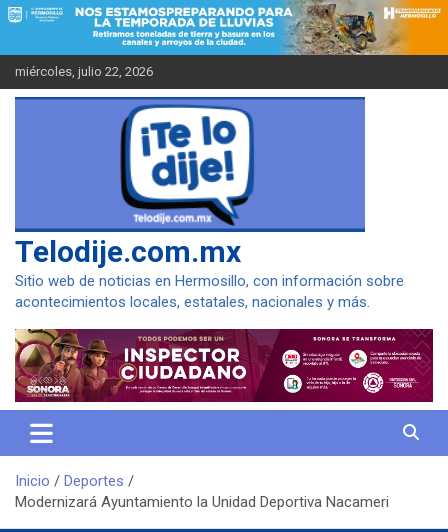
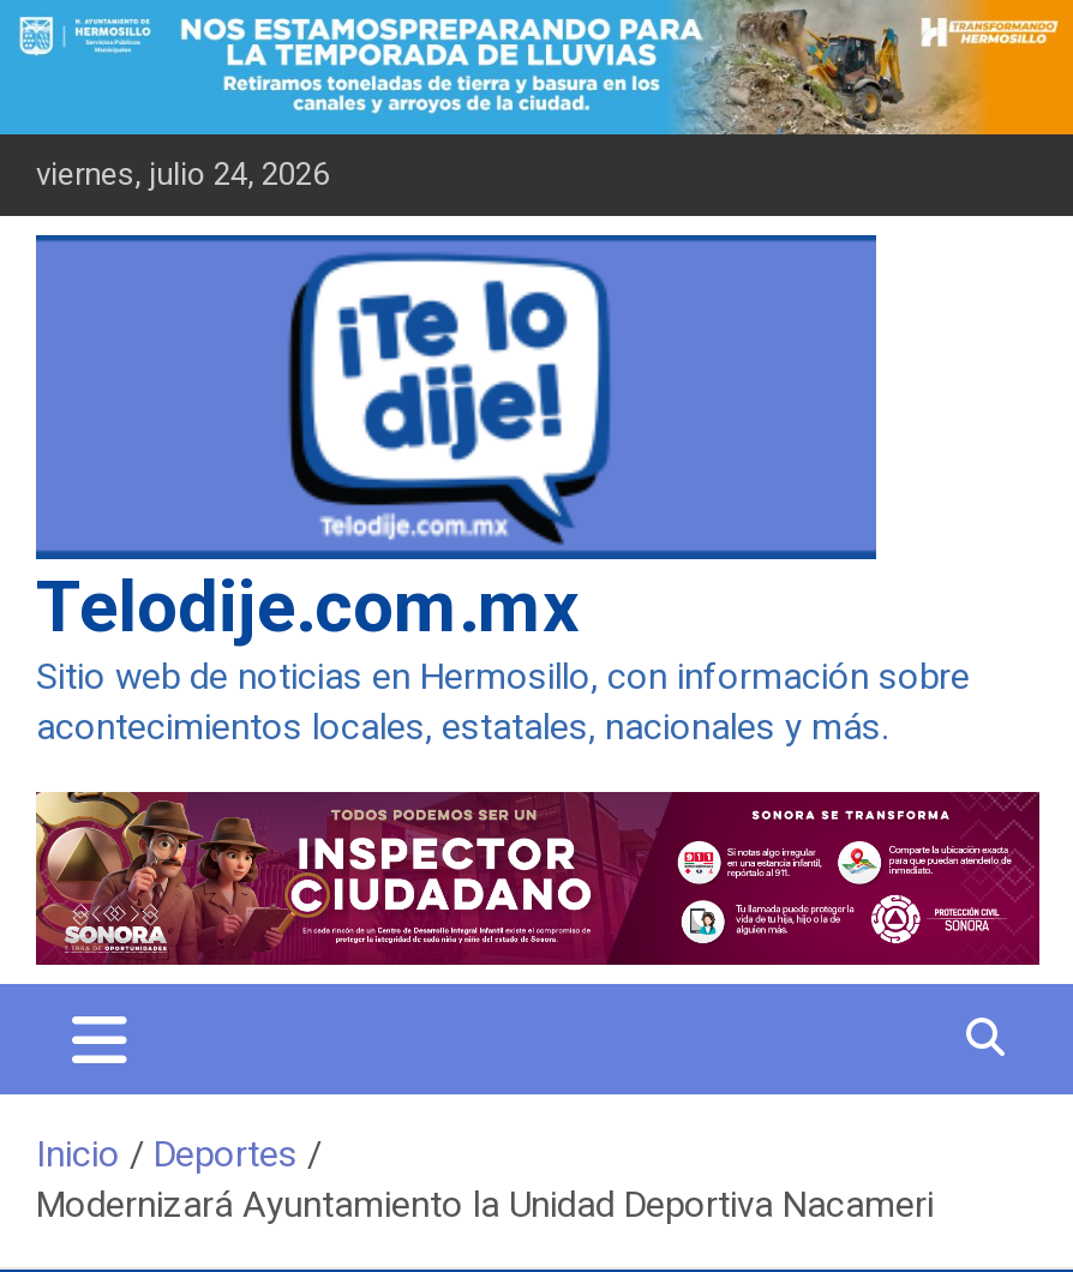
[15,64,153,79] miércoles, julio 22, 2026 -> [36,155,329,191] viernes, julio 24, 2026

